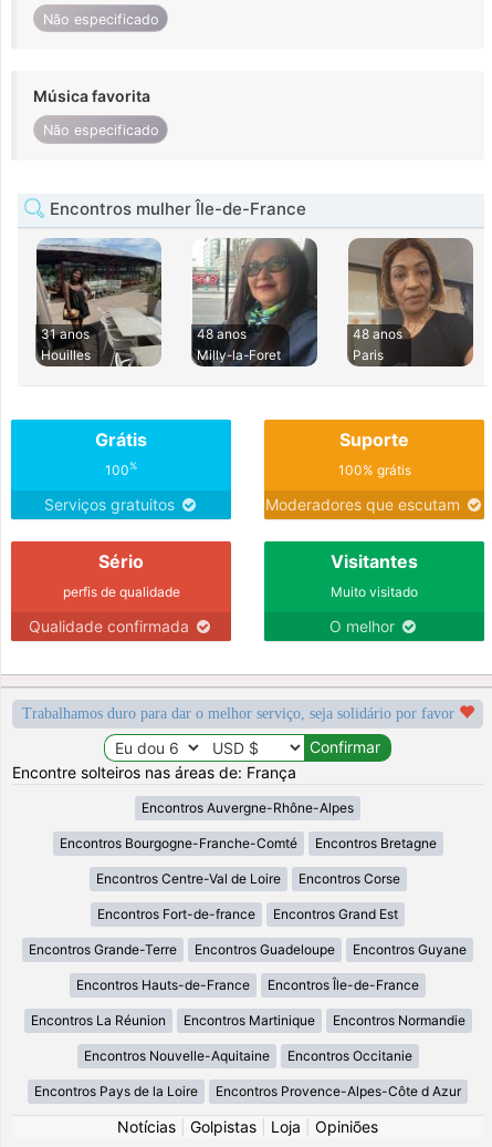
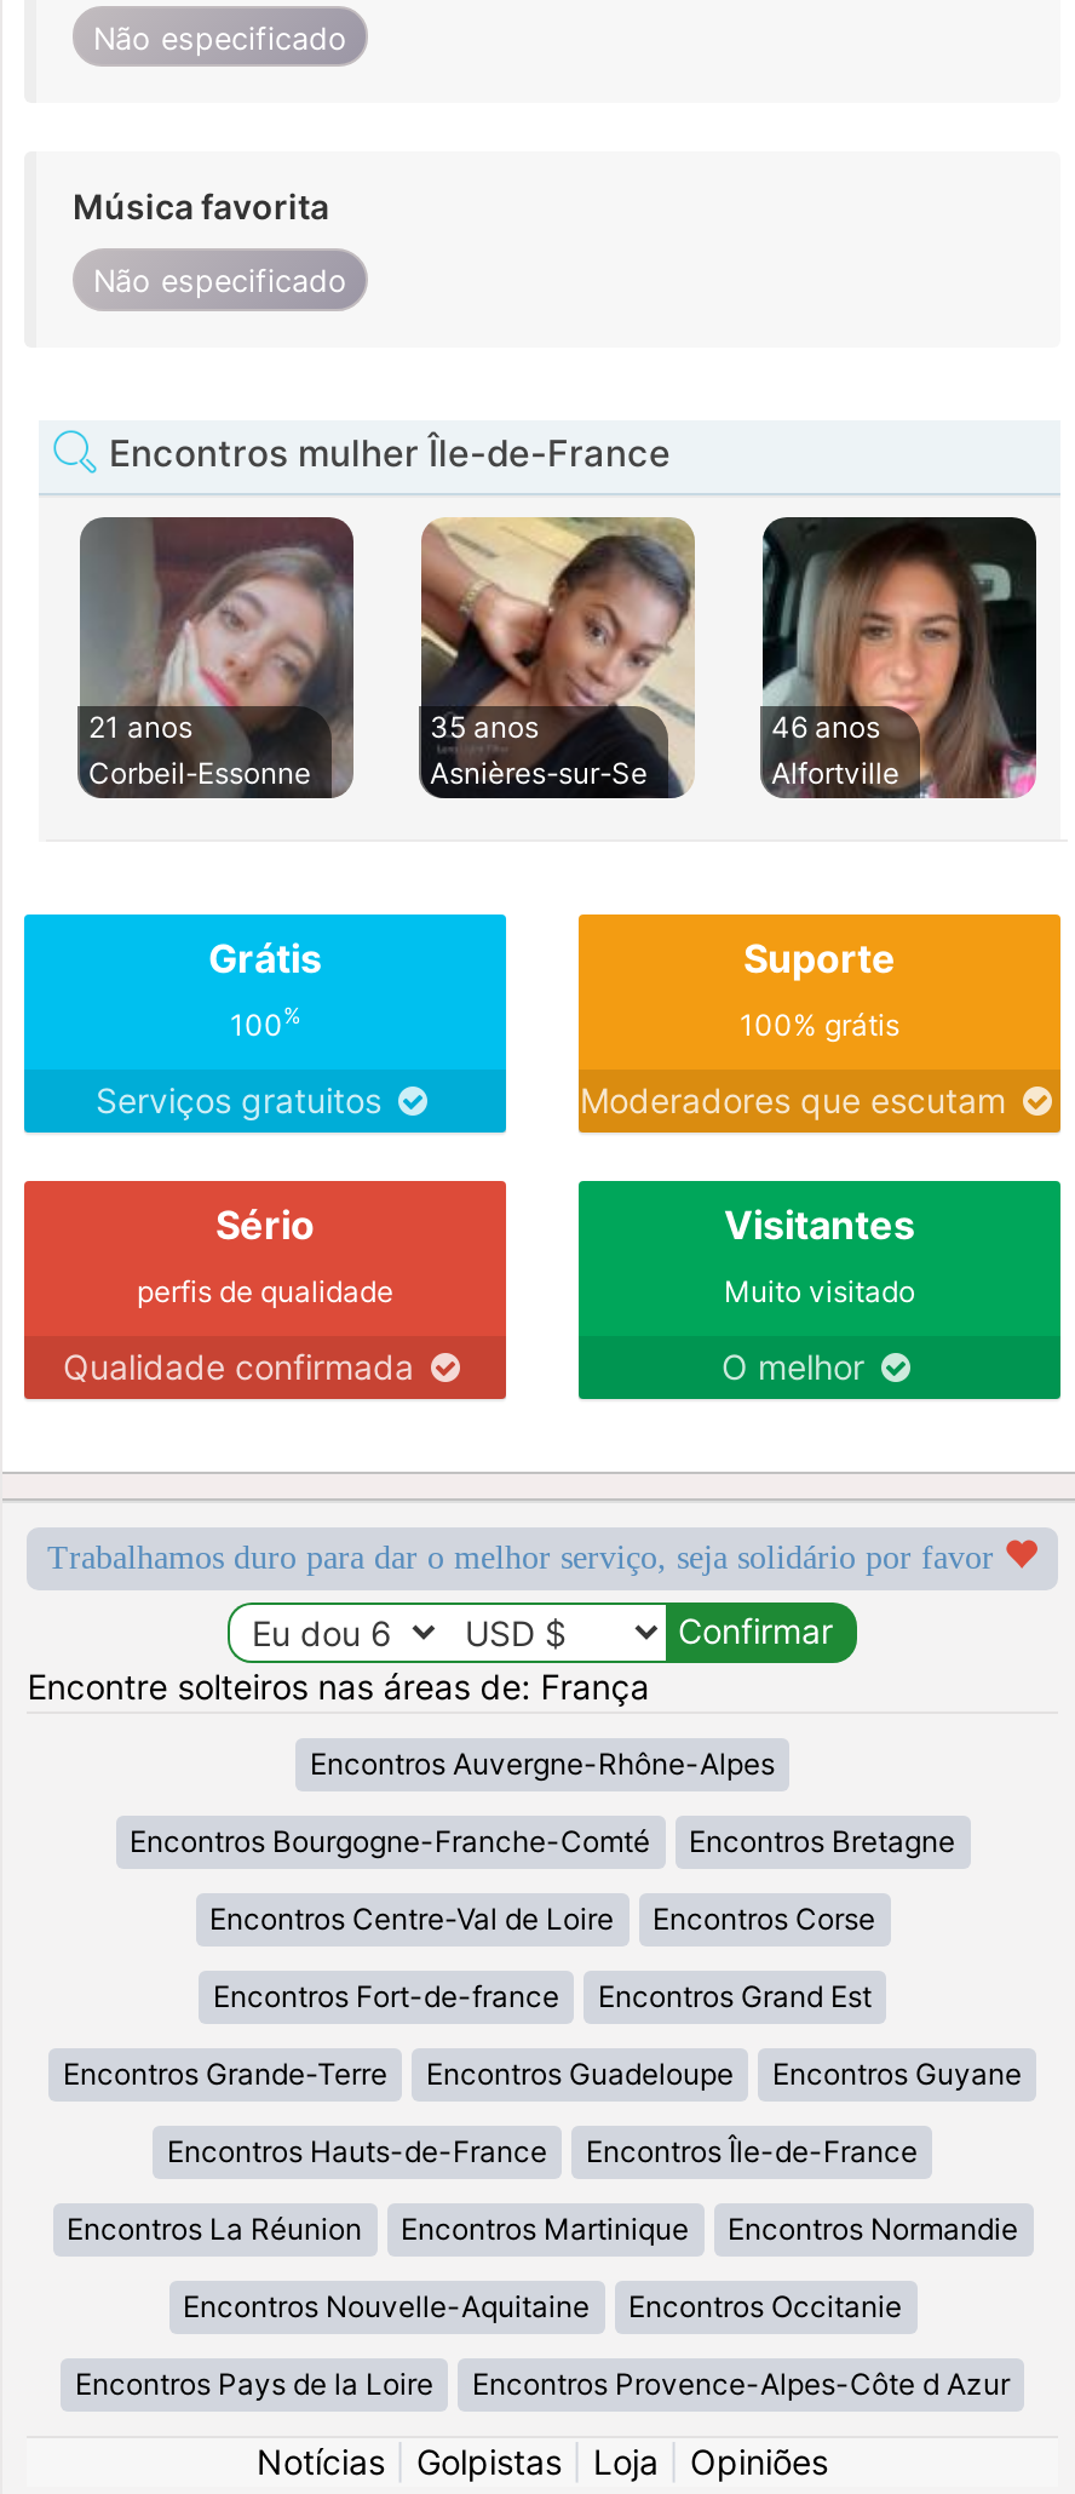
[36,238,161,363] [image] | 31 anos | Houilles -> [82,515,356,790] [image] | 21 anos | Corbeil-Essonne
[192,238,318,363] [image] | 48 anos | Milly-la-Foret -> [419,515,695,790] [image] | 35 anos | Asnières-sur-Se
[348,237,473,366] [image] | 48 anos | Paris -> [760,517,1036,798] [image] | 46 anos | Alfortville

